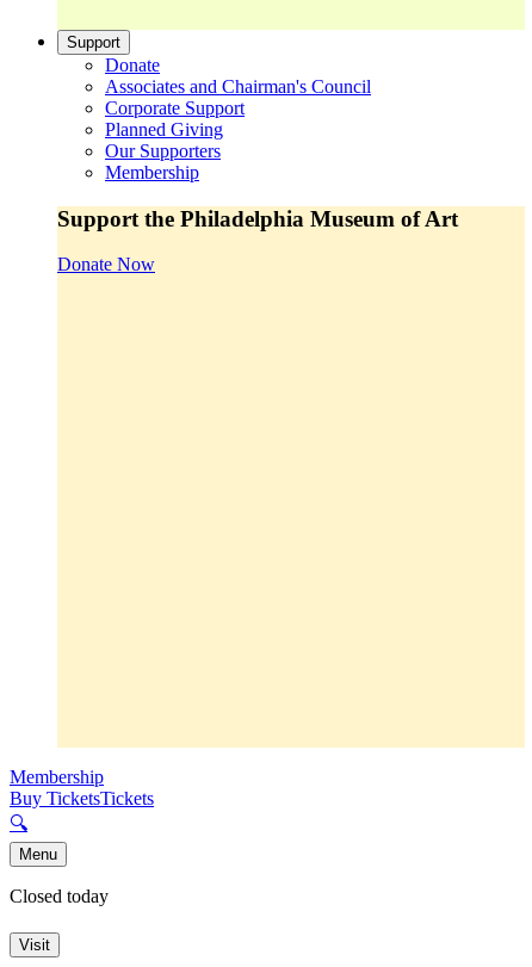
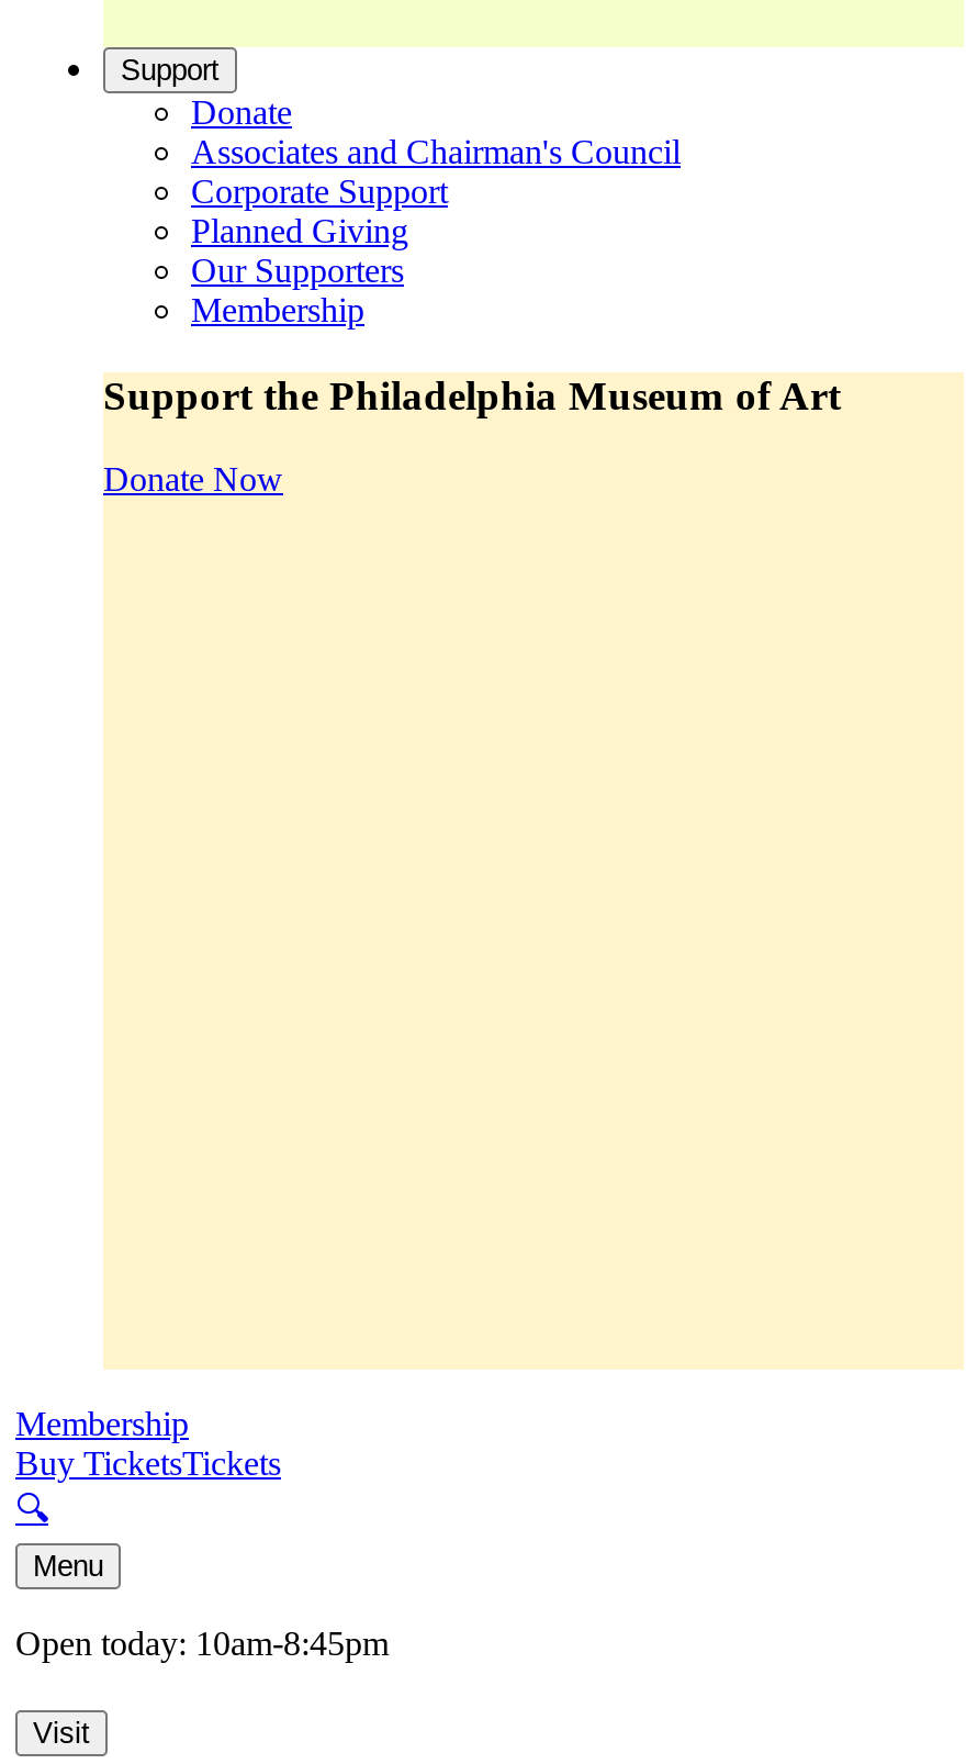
[10,886,109,907] Closed today -> [15,1625,389,1663] Open today: 10am-8:45pm

